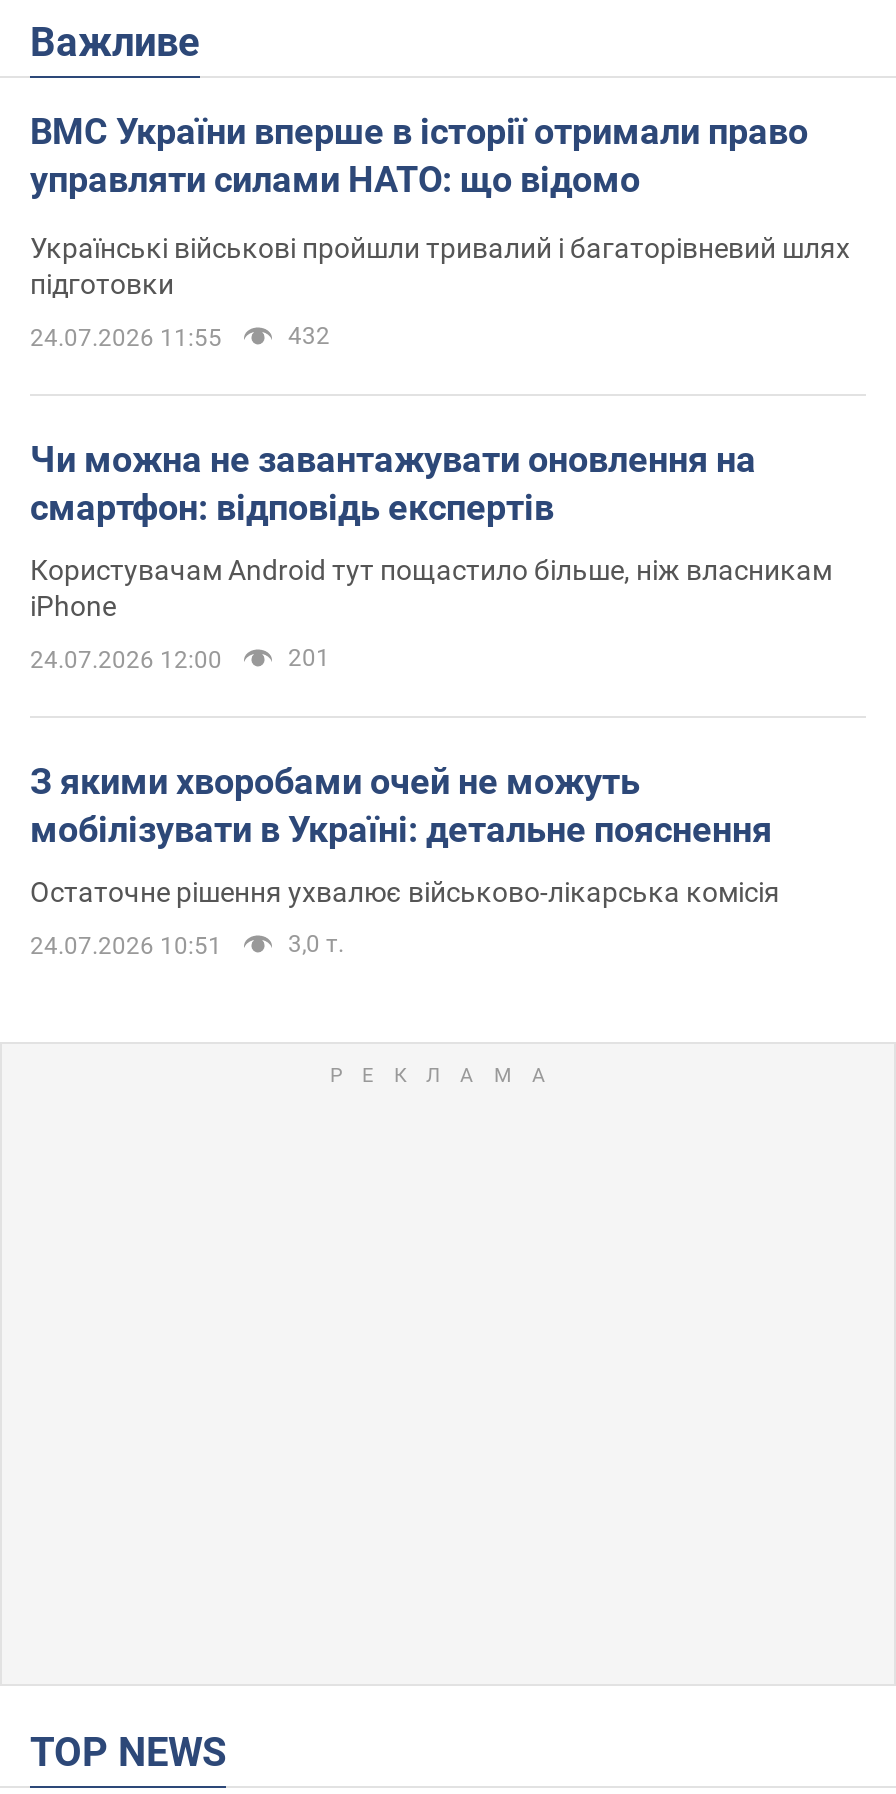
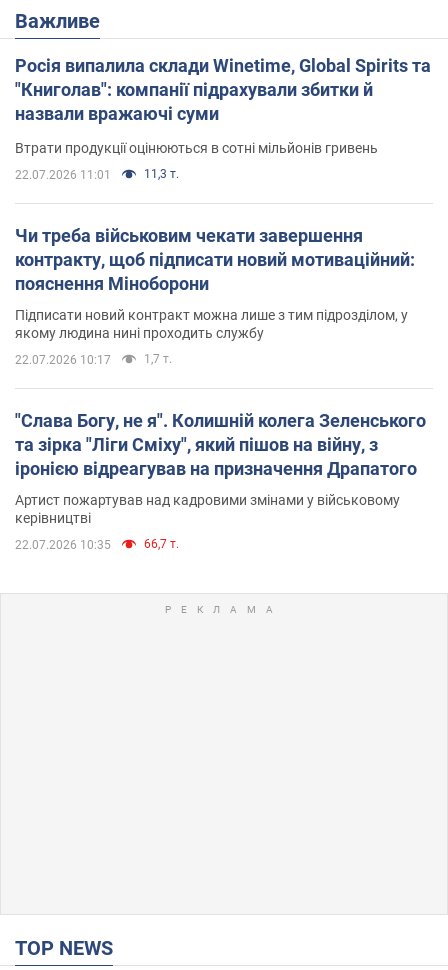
[30,110,808,200] ВМС України вперше в історії отримали право | управляти силами НАТО: що відомо -> [15,55,431,124] Росія випалила склади Winetime, Global Spirits та | "Книголав": компанії підрахували збитки й | назвали вражаючі суми
[30,232,850,300] Українські військові пройшли тривалий і багаторівневий шлях | підготовки -> [15,140,378,156] Втрати продукції оцінюються в сотні мільйонів гривень
[30,322,330,352] 24.07.2026 11:55 | 432 -> [15,167,179,182] 22.07.2026 11:01 | 11,3 т.
[30,438,756,528] Чи можна не завантажувати оновлення на | смартфон: відповідь експертів -> [15,225,415,294] Чи треба військовим чекати завершення | контракту, щоб підписати новий мотиваційний: | пояснення Міноборони
[30,554,832,622] Користувачам Android тут пощастило більше, ніж власникам | iPhone -> [15,307,408,341] Підписати новий контракт можна лише з тим підрозділом, у | якому людина нині проходить службу
[30,644,330,674] 24.07.2026 12:00 | 201 -> [15,352,172,367] 22.07.2026 10:17 | 1,7 т.
[30,760,772,850] З якими хворобами очей не можуть | мобілізувати в Україні: детальне пояснення -> [15,410,426,479] "Слава Богу, не я". Колишній колега Зеленського | та зірка "Ліги Сміху", який пішов на війну, з | іронією відреагував на призначення Драпатого
[30,876,780,908] Остаточне рішення ухвалює військово-лікарська комісія -> [15,492,400,526] Артист пожартував над кадровими змінами у військовому | керівництві
[30,930,344,960] 24.07.2026 10:51 | 3,0 т. -> [15,537,179,552] 22.07.2026 10:35 | 66,7 т.

